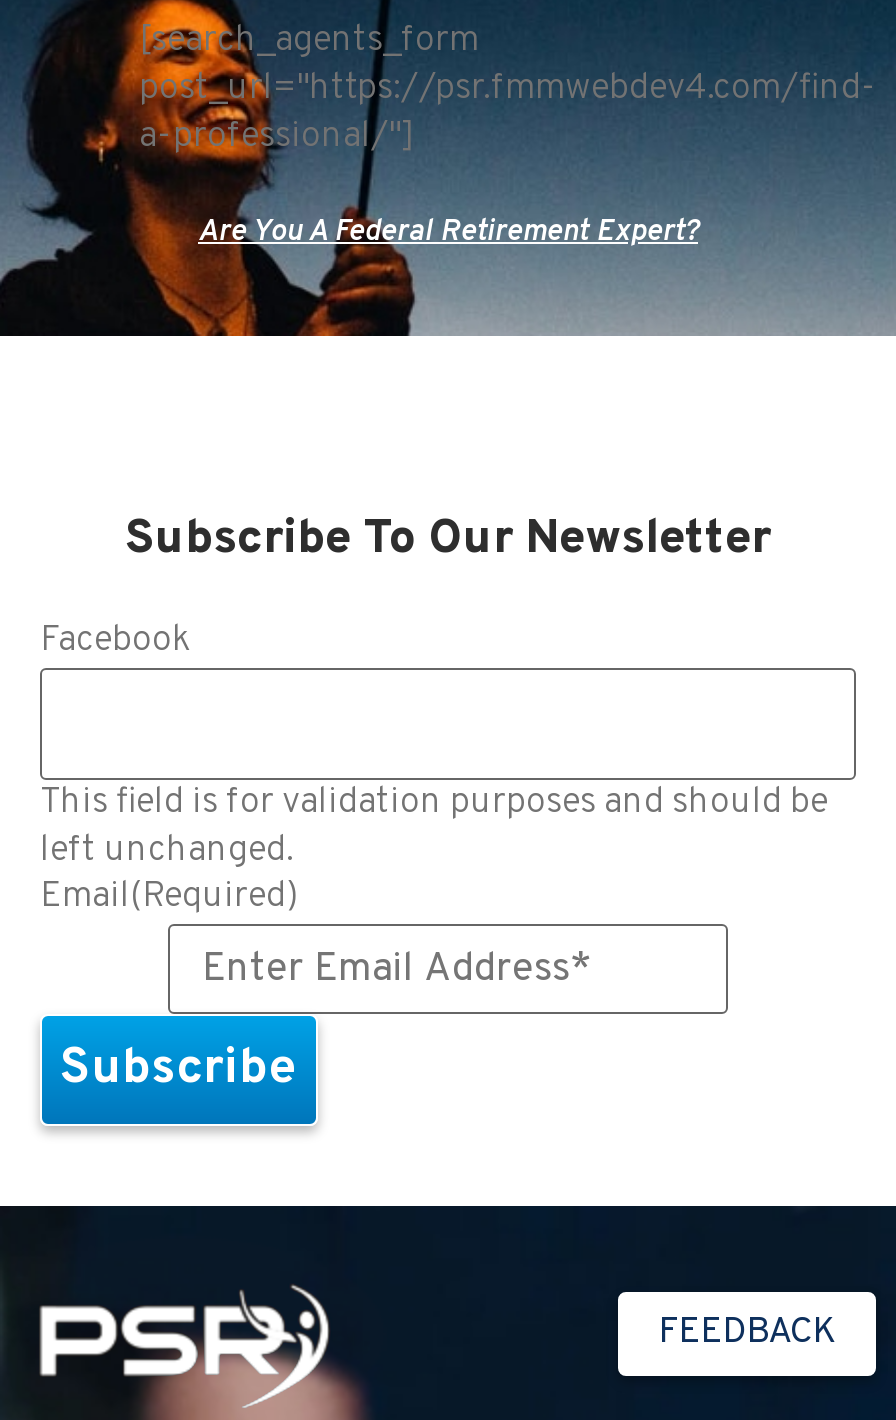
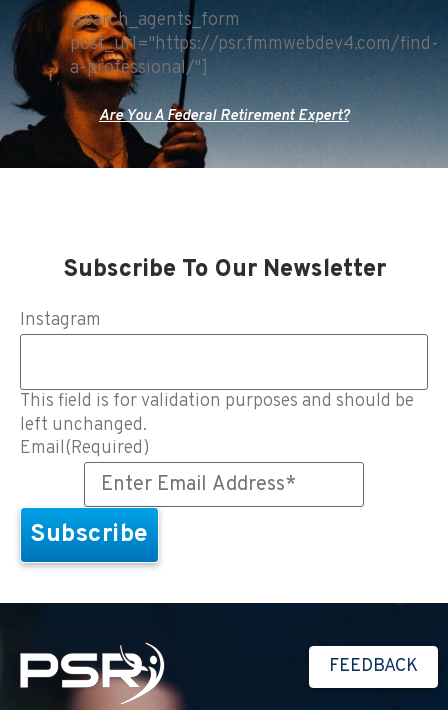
[40,619,192,665] Facebook -> [20,309,101,332] Instagram

